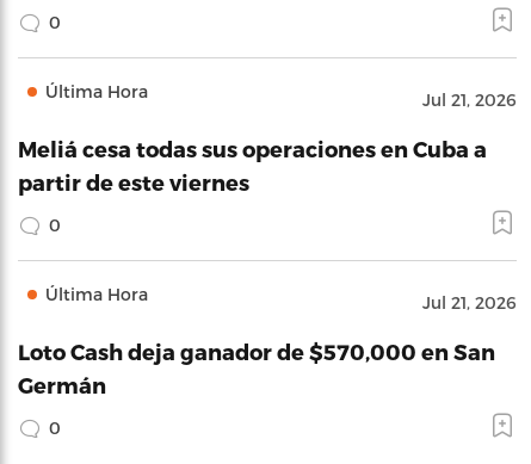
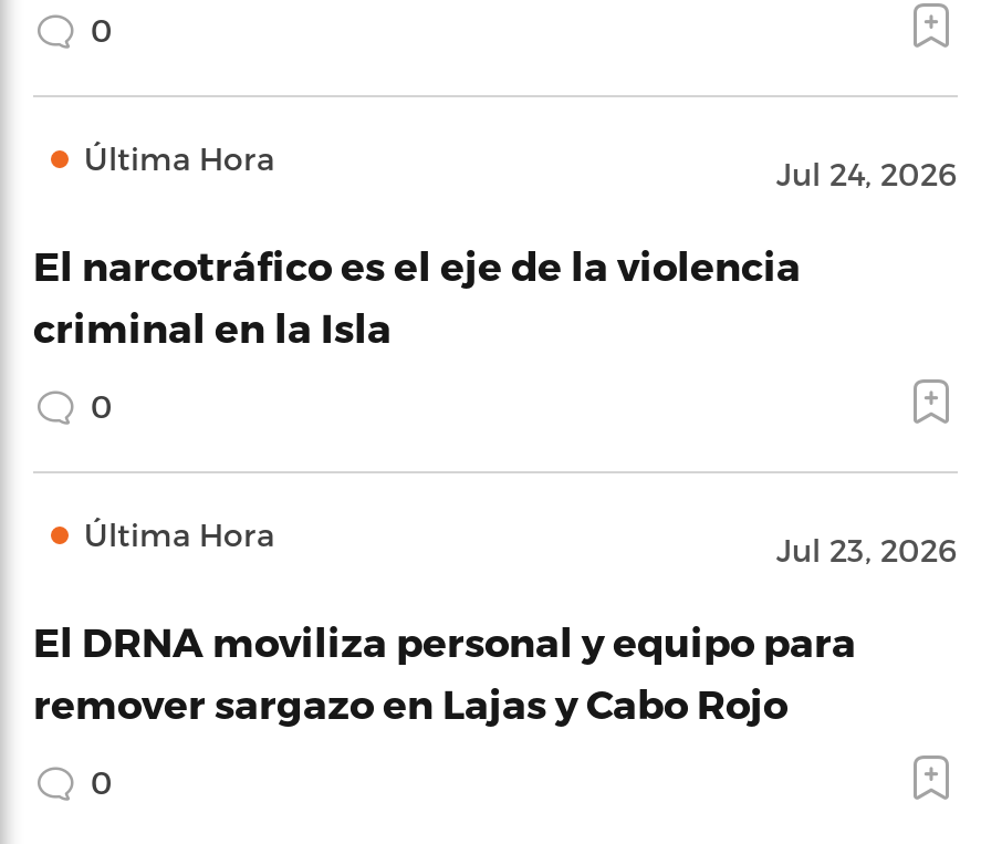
[422,89,517,110] Jul 21, 2026 -> [776,155,958,192] Jul 24, 2026
[18,136,487,194] Meliá cesa todas sus operaciones en Cuba a | partir de este viernes -> [33,241,801,350] El narcotráfico es el eje de la violencia | criminal en la Isla
[422,292,517,313] Jul 21, 2026 -> [776,531,958,569] Jul 23, 2026
[18,339,495,397] Loto Cash deja ganador de $570,000 en San | Germán -> [33,617,856,726] El DRNA moviliza personal y equipo para | remover sargazo en Lajas y Cabo Rojo

